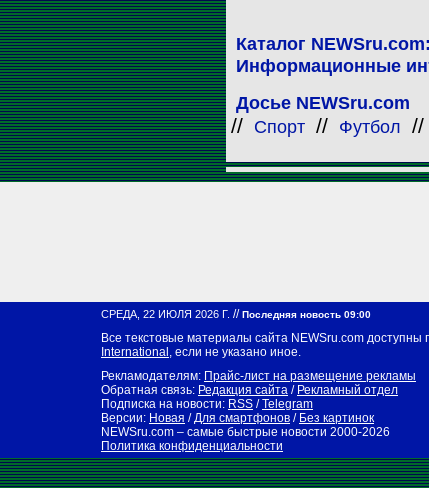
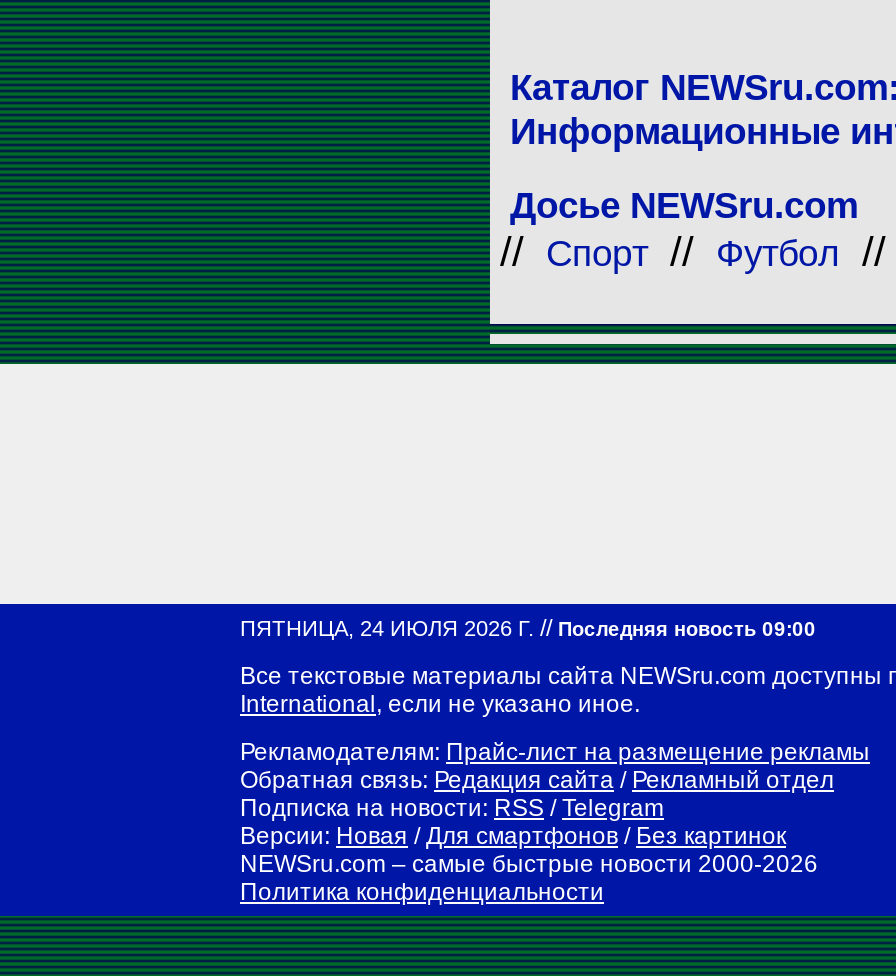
[101,307,371,321] СРЕДА, 22 ИЮЛЯ 2026 Г. // Последняя новость 09:00 -> [240,614,816,642] ПЯТНИЦА, 24 ИЮЛЯ 2026 Г. // Последняя новость 09:00

